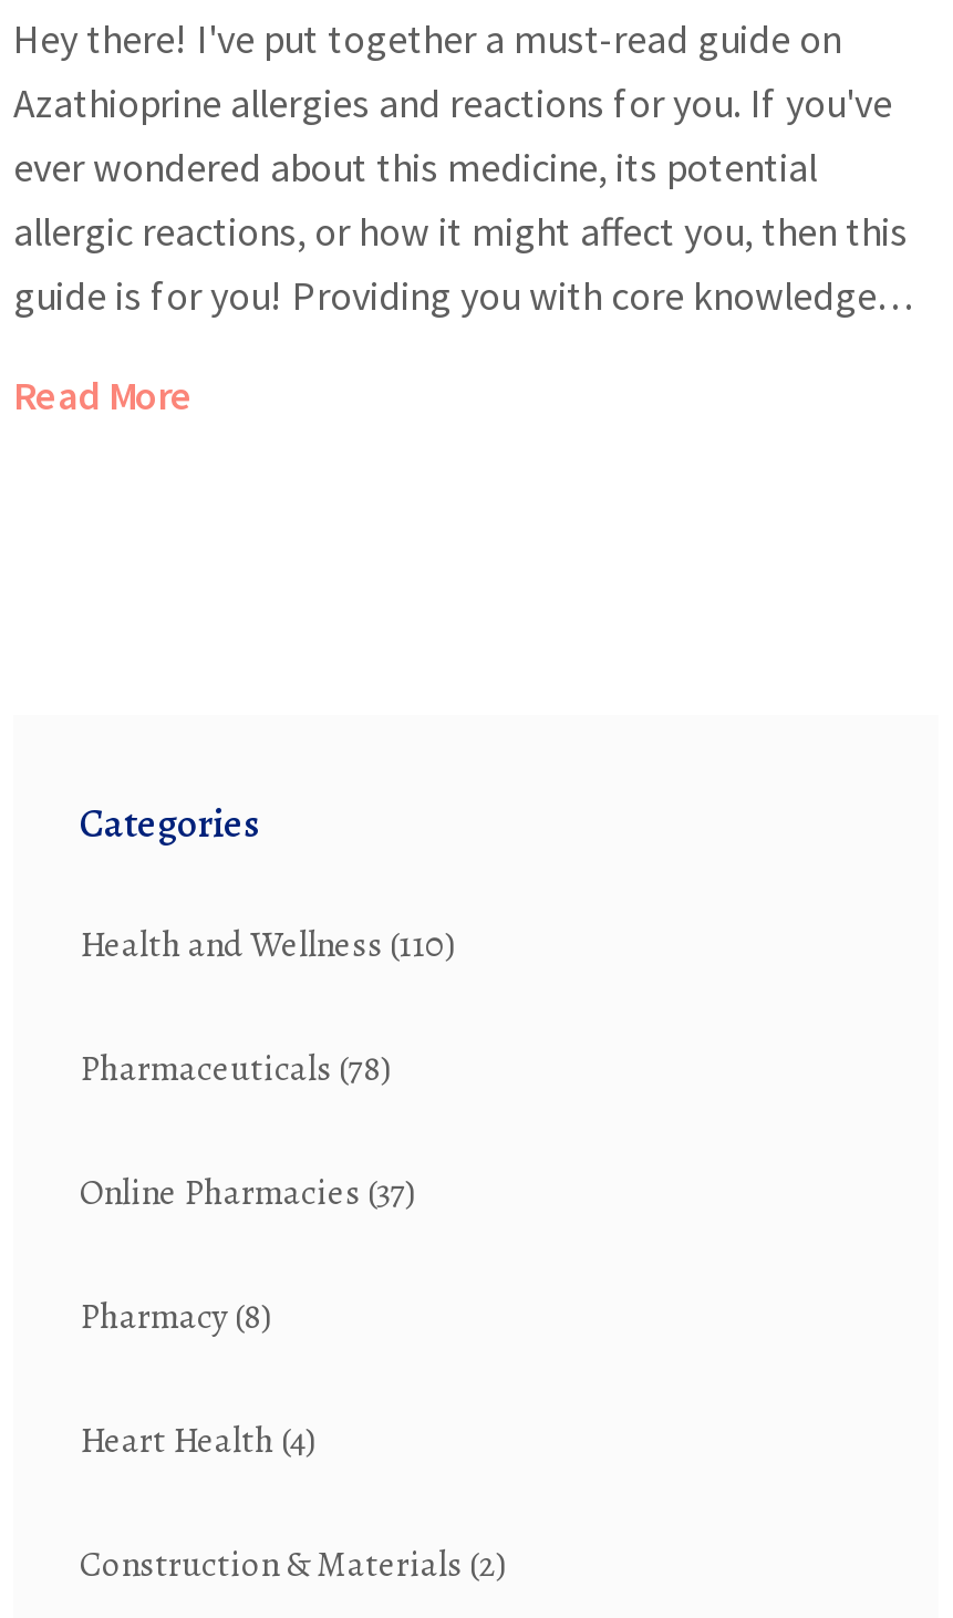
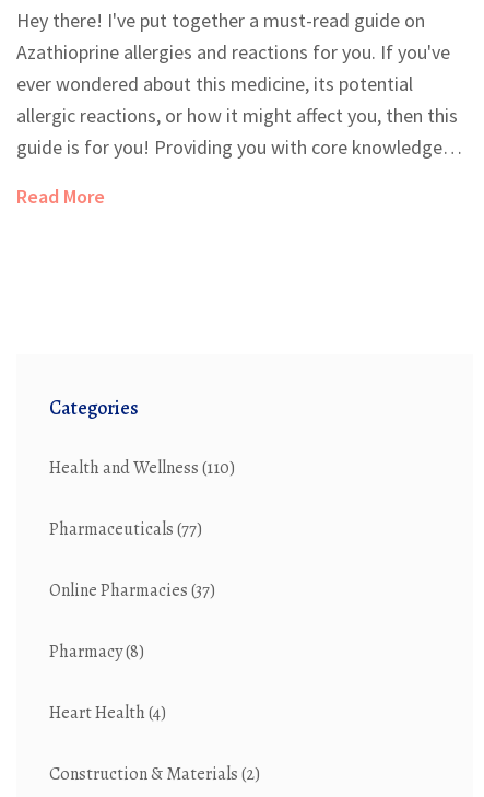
[80,1045,392,1094] Pharmaceuticals (78) -> [49,517,202,541] Pharmaceuticals (77)

